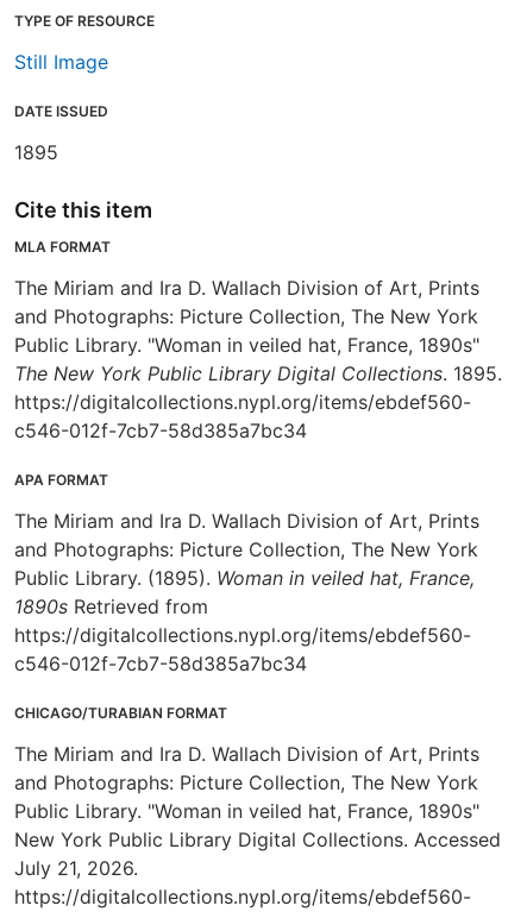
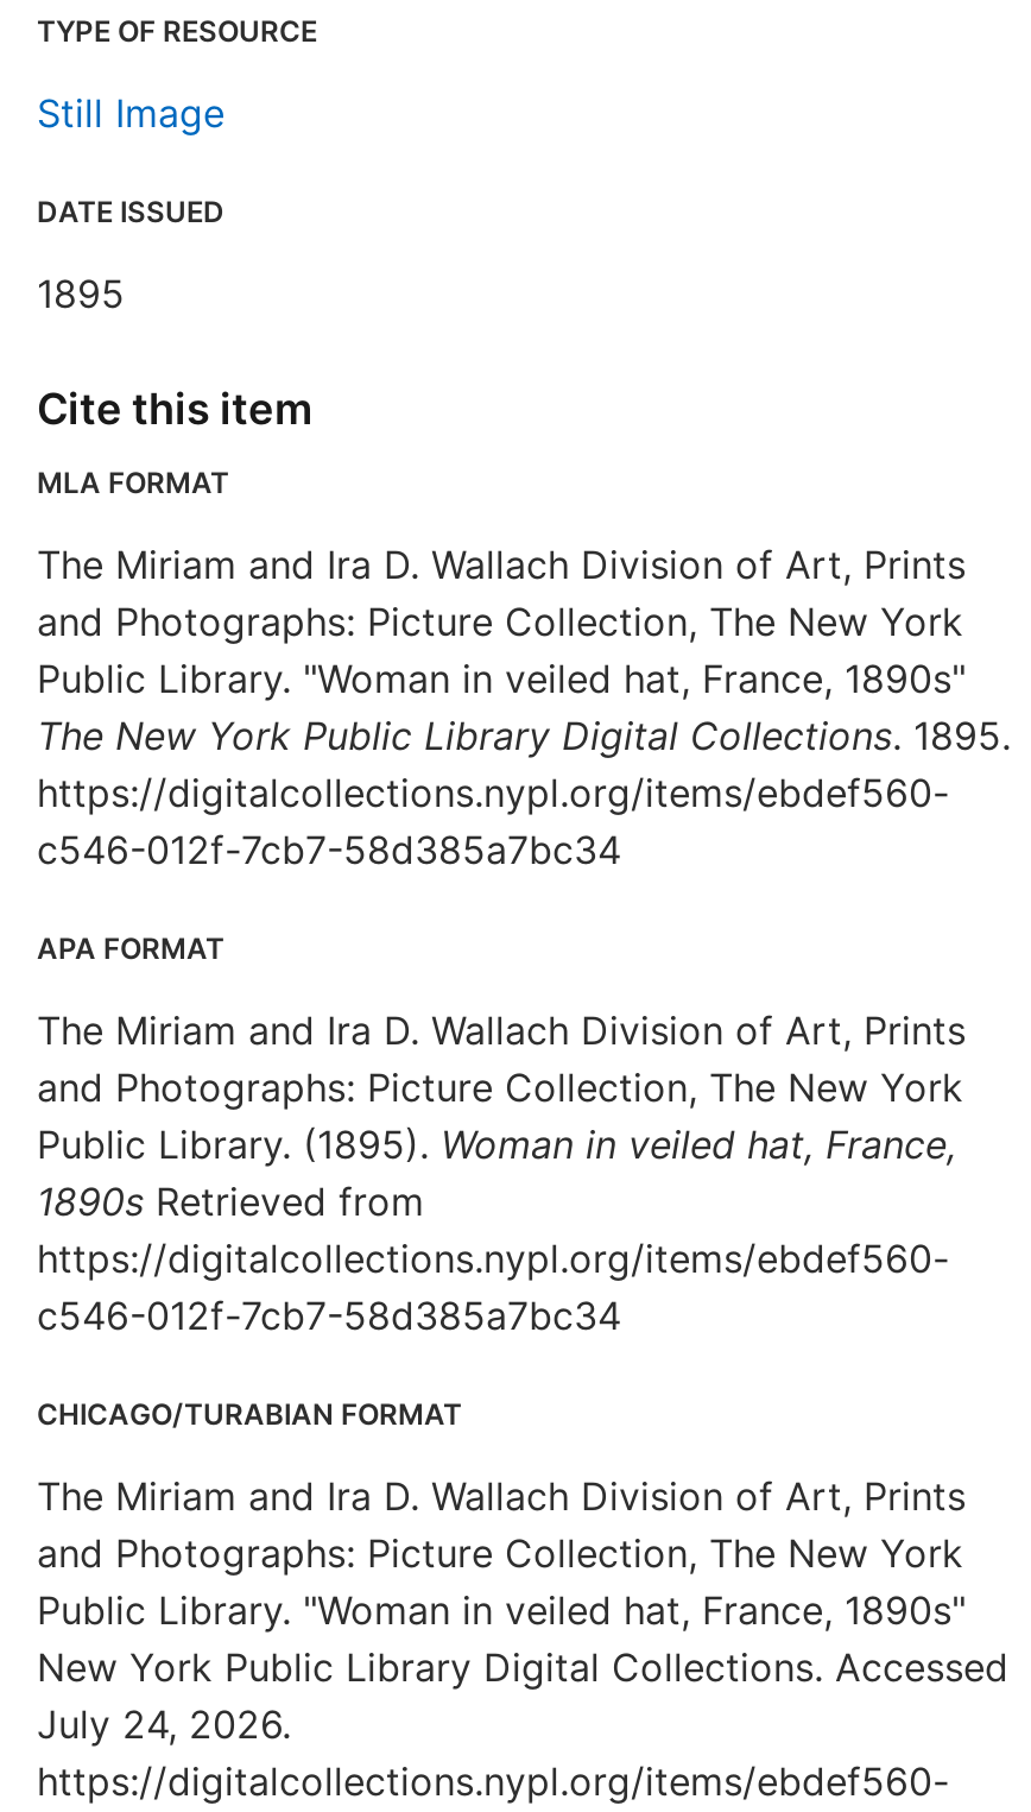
[14,856,138,880] July 21, 2026. -> [37,1700,291,1748] July 24, 2026.

